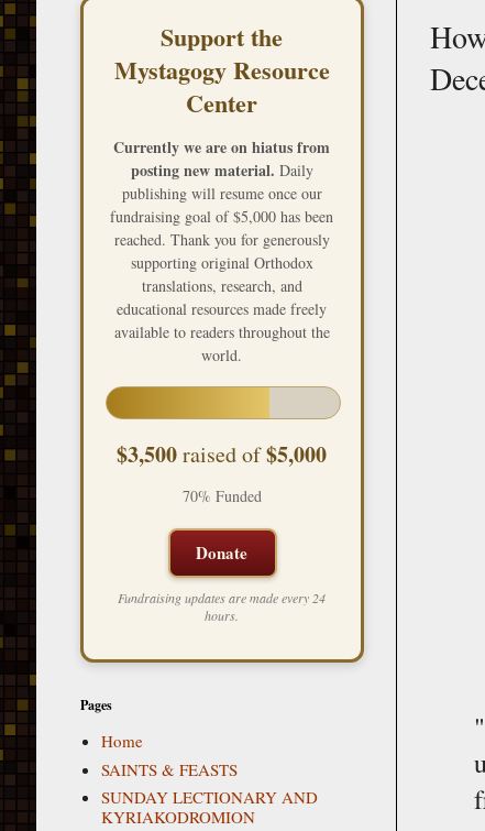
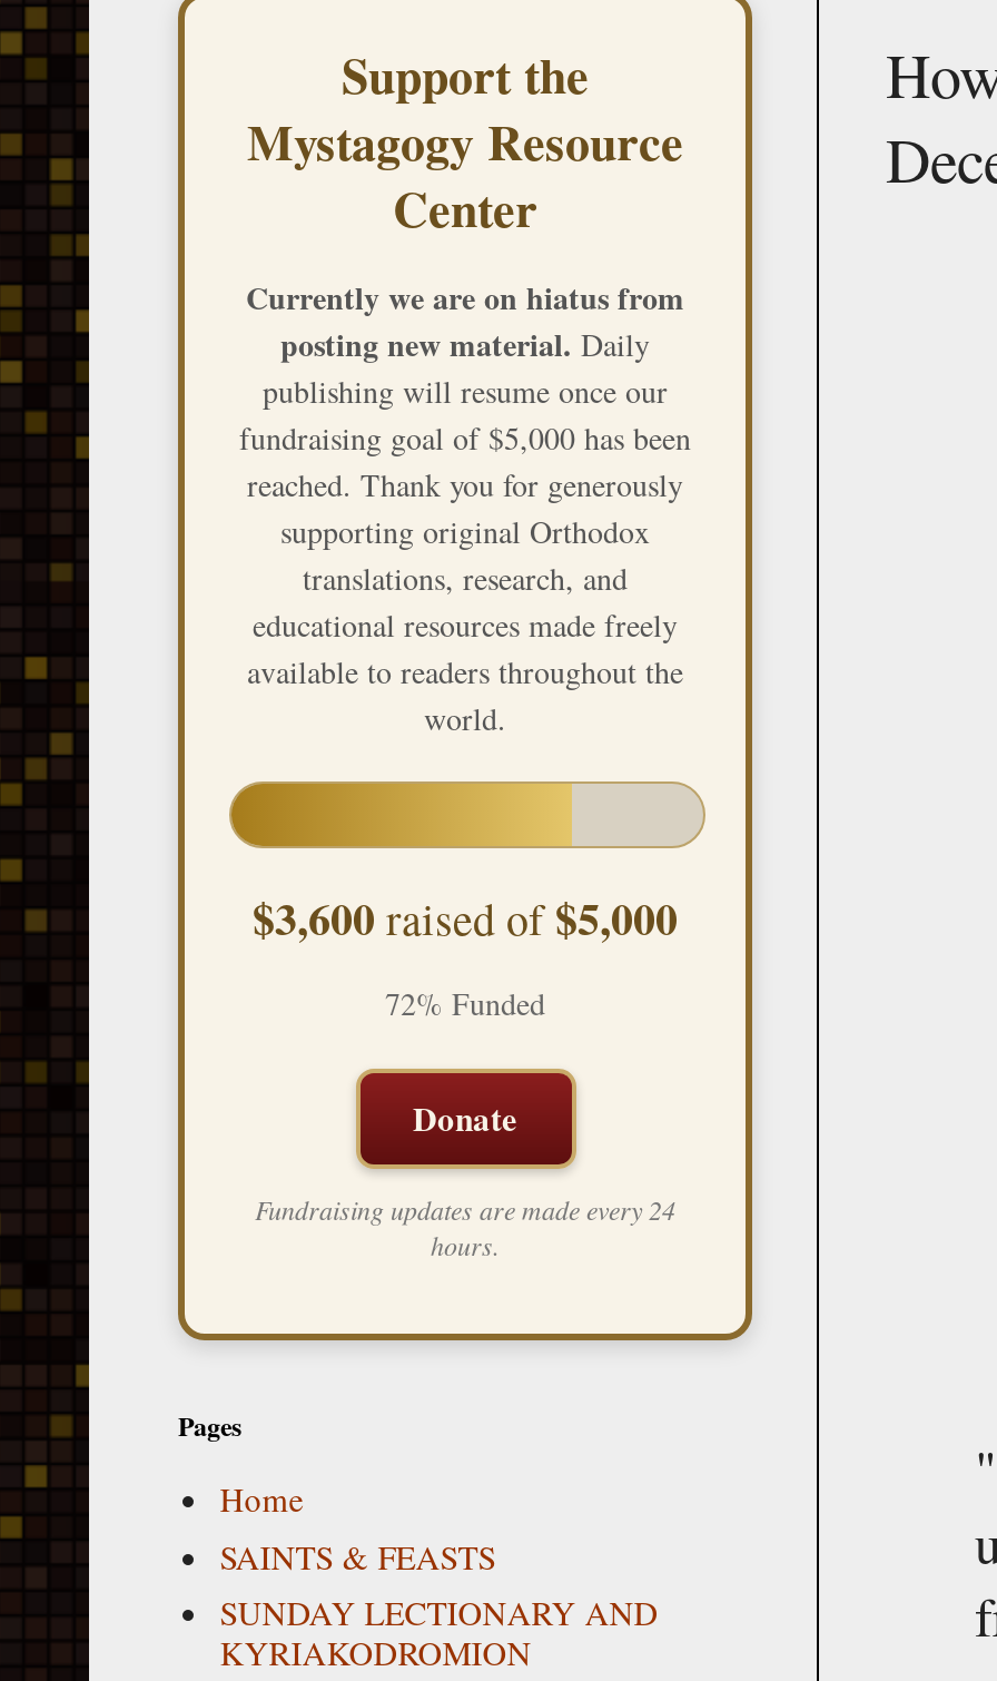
[117,438,327,470] $3,500 raised of $5,000 -> [253,885,678,950] $3,600 raised of $5,000
[183,485,262,506] 70% Funded -> [385,981,545,1023] 72% Funded

